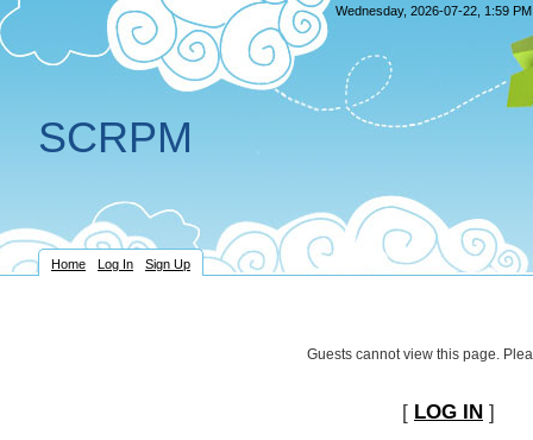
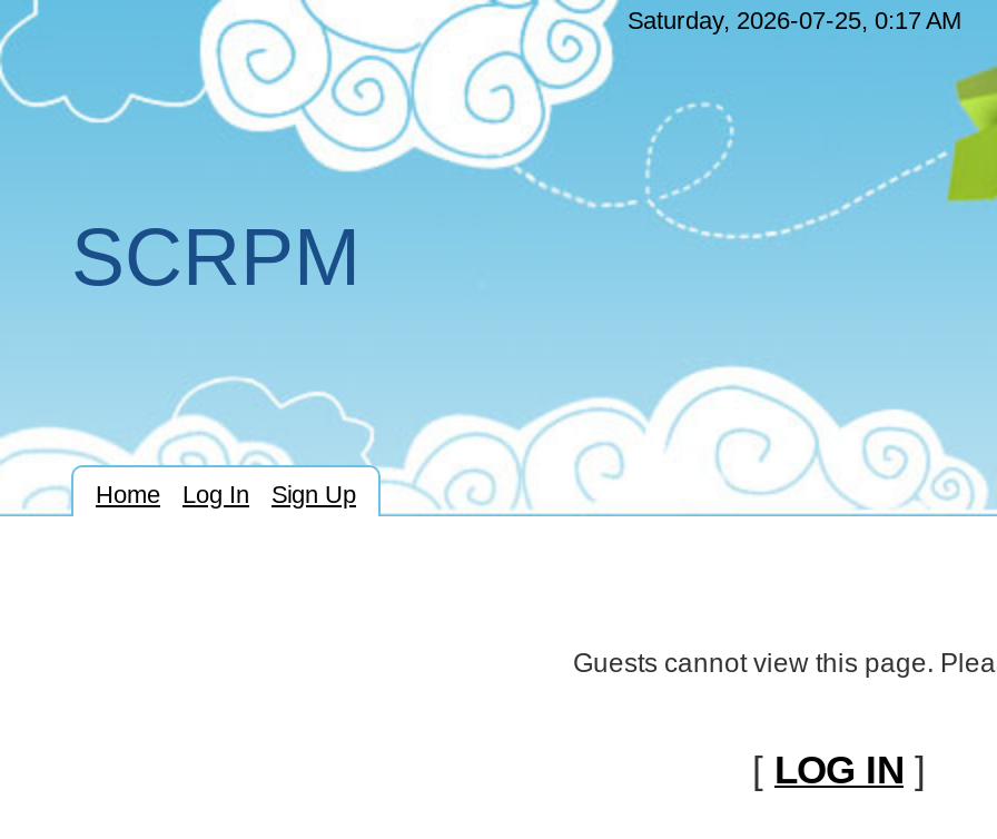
[336,4,532,18] Wednesday, 2026-07-22, 1:59 PM -> [628,7,961,33] Saturday, 2026-07-25, 0:17 AM

